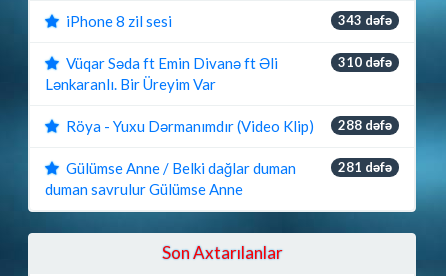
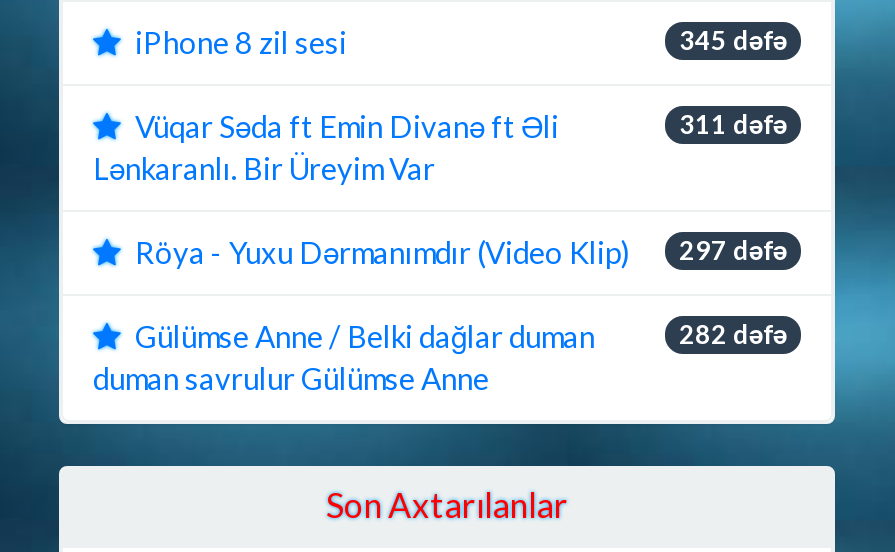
[338,12,392,28] 343 dəfə -> [679,24,787,56] 345 dəfə
[338,54,392,70] 310 dəfə -> [679,108,787,140] 311 dəfə
[66,117,392,135] Röya - Yuxu Dərmanımdır (Video Klip) 288 dəfə -> [135,234,787,270] Röya - Yuxu Dərmanımdır (Video Klip) 297 dəfə
[338,159,392,175] 281 dəfə -> [679,318,787,350] 282 dəfə

